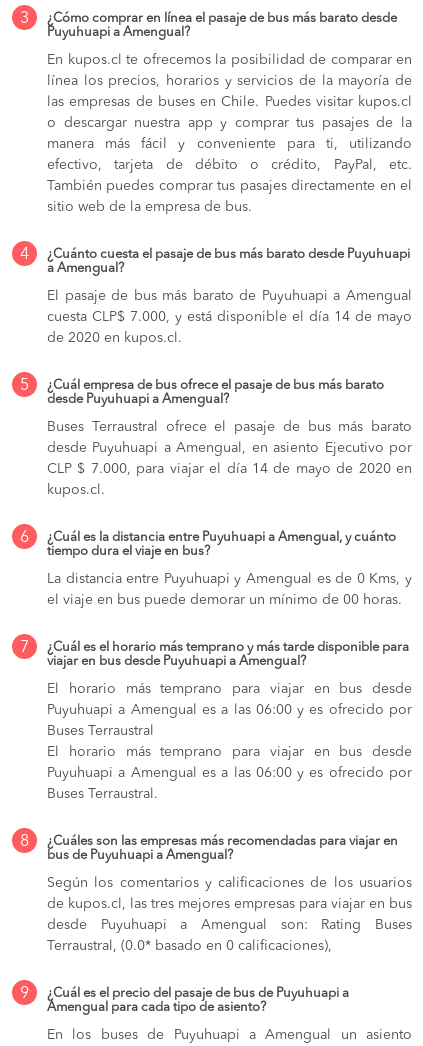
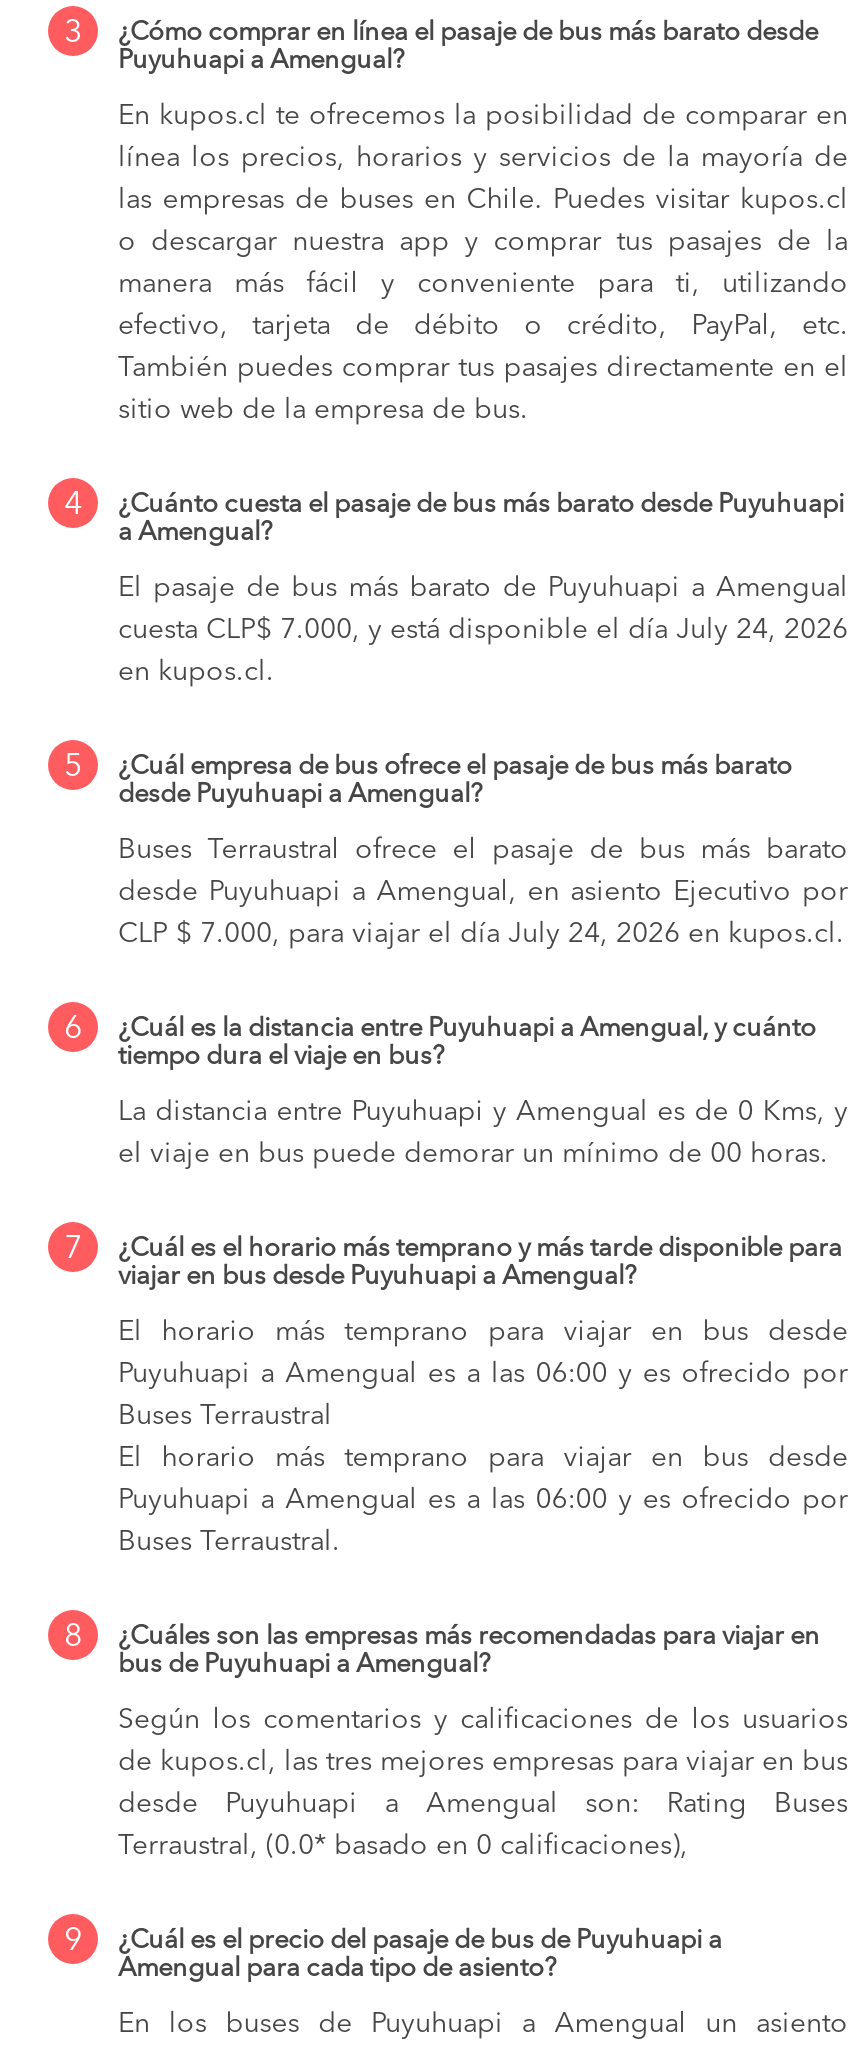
[47,310,412,324] cuesta CLP$ 7.000, y está disponible el día 14 de mayo -> [118,616,848,644] cuesta CLP$ 7.000, y está disponible el día July 24, 2026
[47,331,182,345] de 2020 en kupos.cl. -> [118,658,274,686] en kupos.cl.
[47,462,412,497] CLP $ 7.000, para viajar el día 14 de mayo de 2020 en | kupos.cl. -> [118,920,844,948] CLP $ 7.000, para viajar el día July 24, 2026 en kupos.cl.

